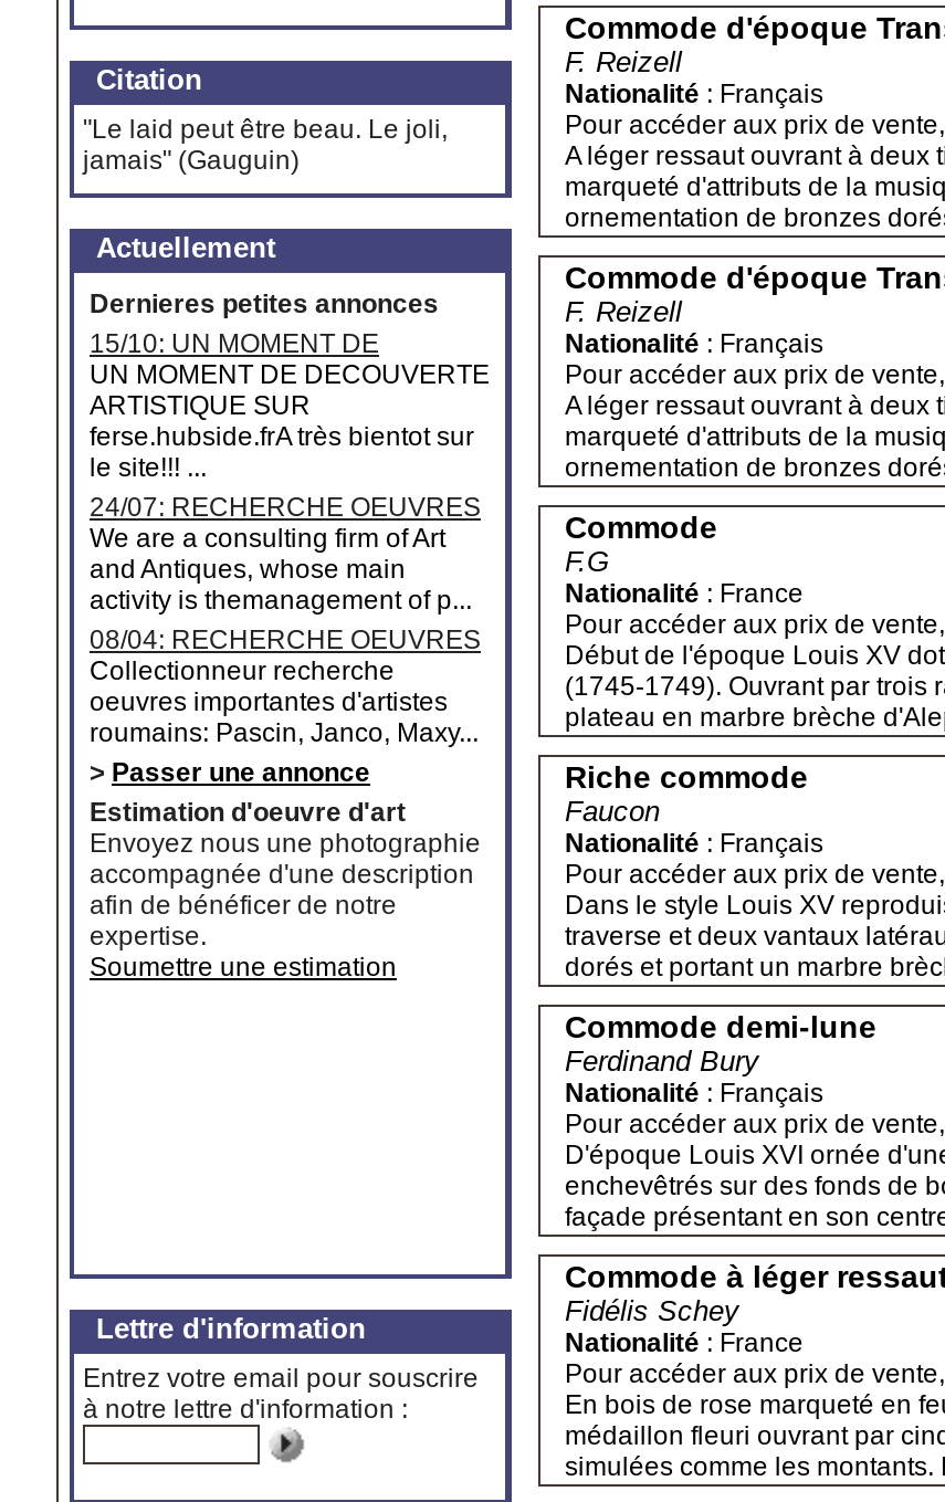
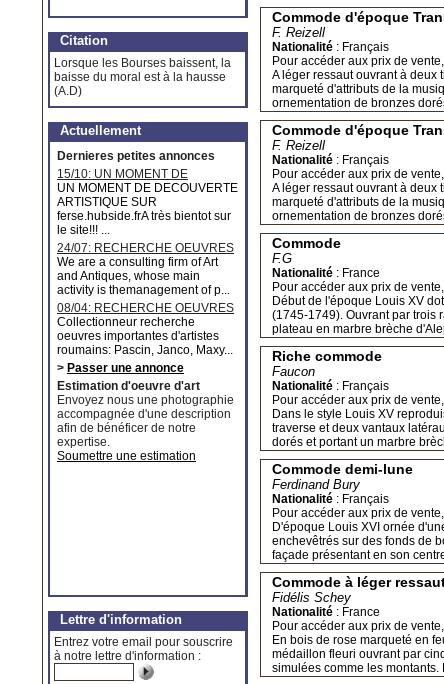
[83,114,448,176] "Le laid peut être beau. Le joli, | jamais" (Gauguin) -> [54,56,231,98] Lorsque les Bourses baissent, la | baisse du moral est à la hausse | (A.D)

